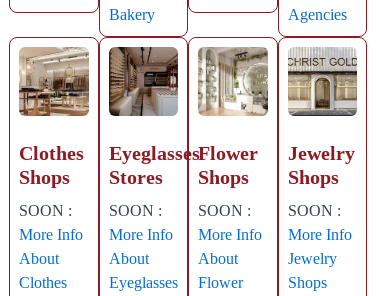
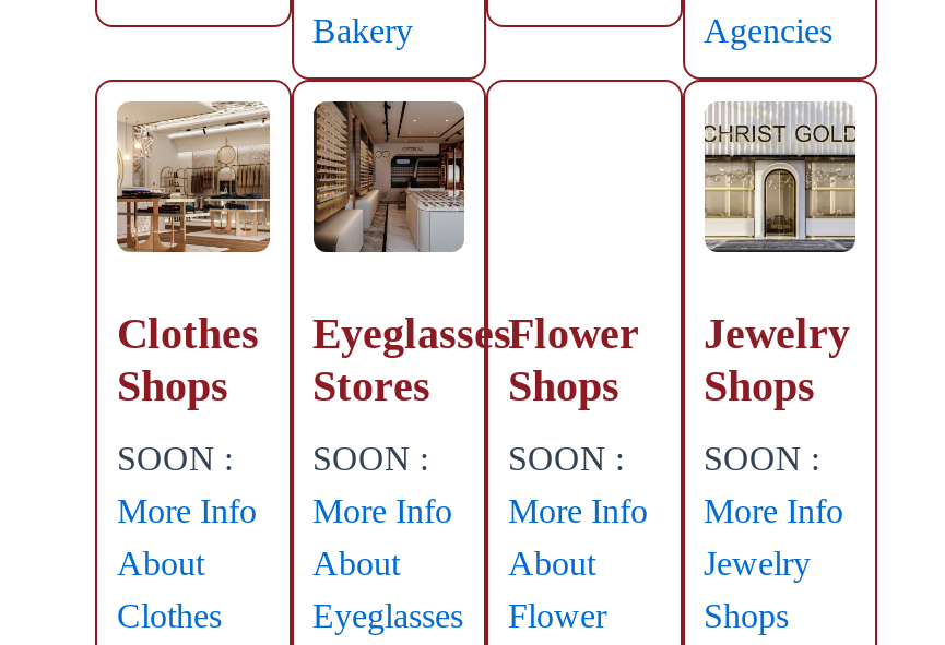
[197,46,269,117] [image] -> none

